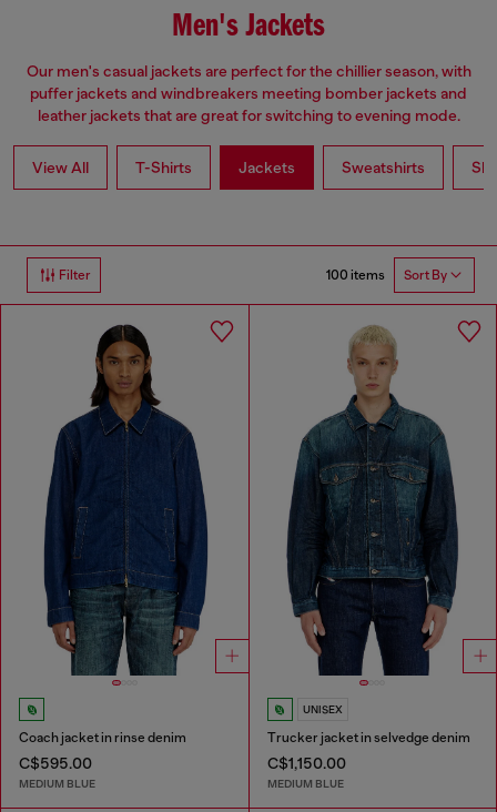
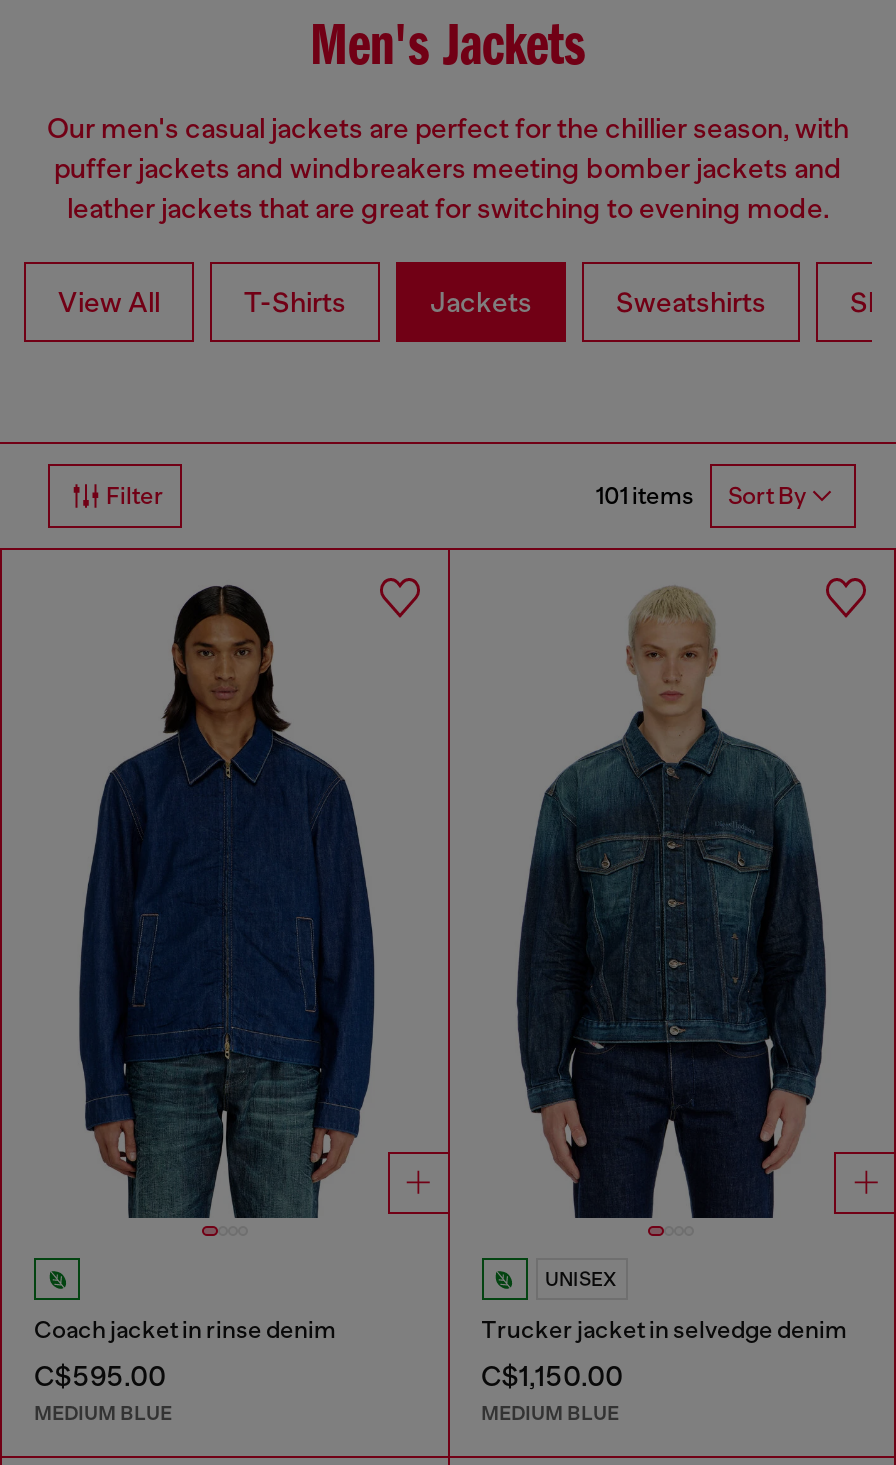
[326,267,447,283] 100 items Sort By -> [596,482,806,511] 101 items Sort By

